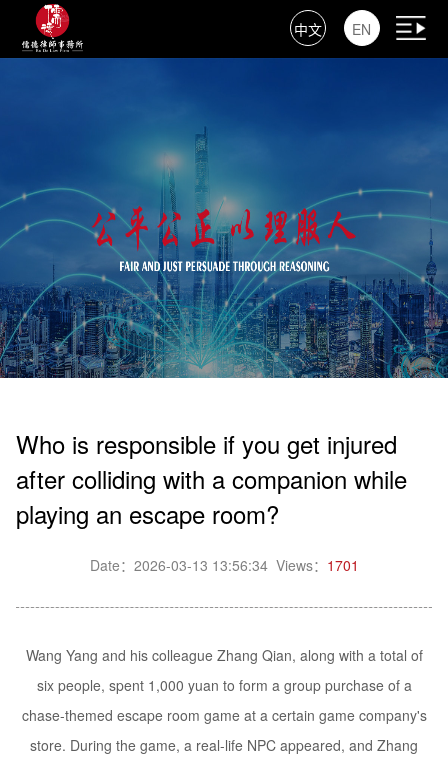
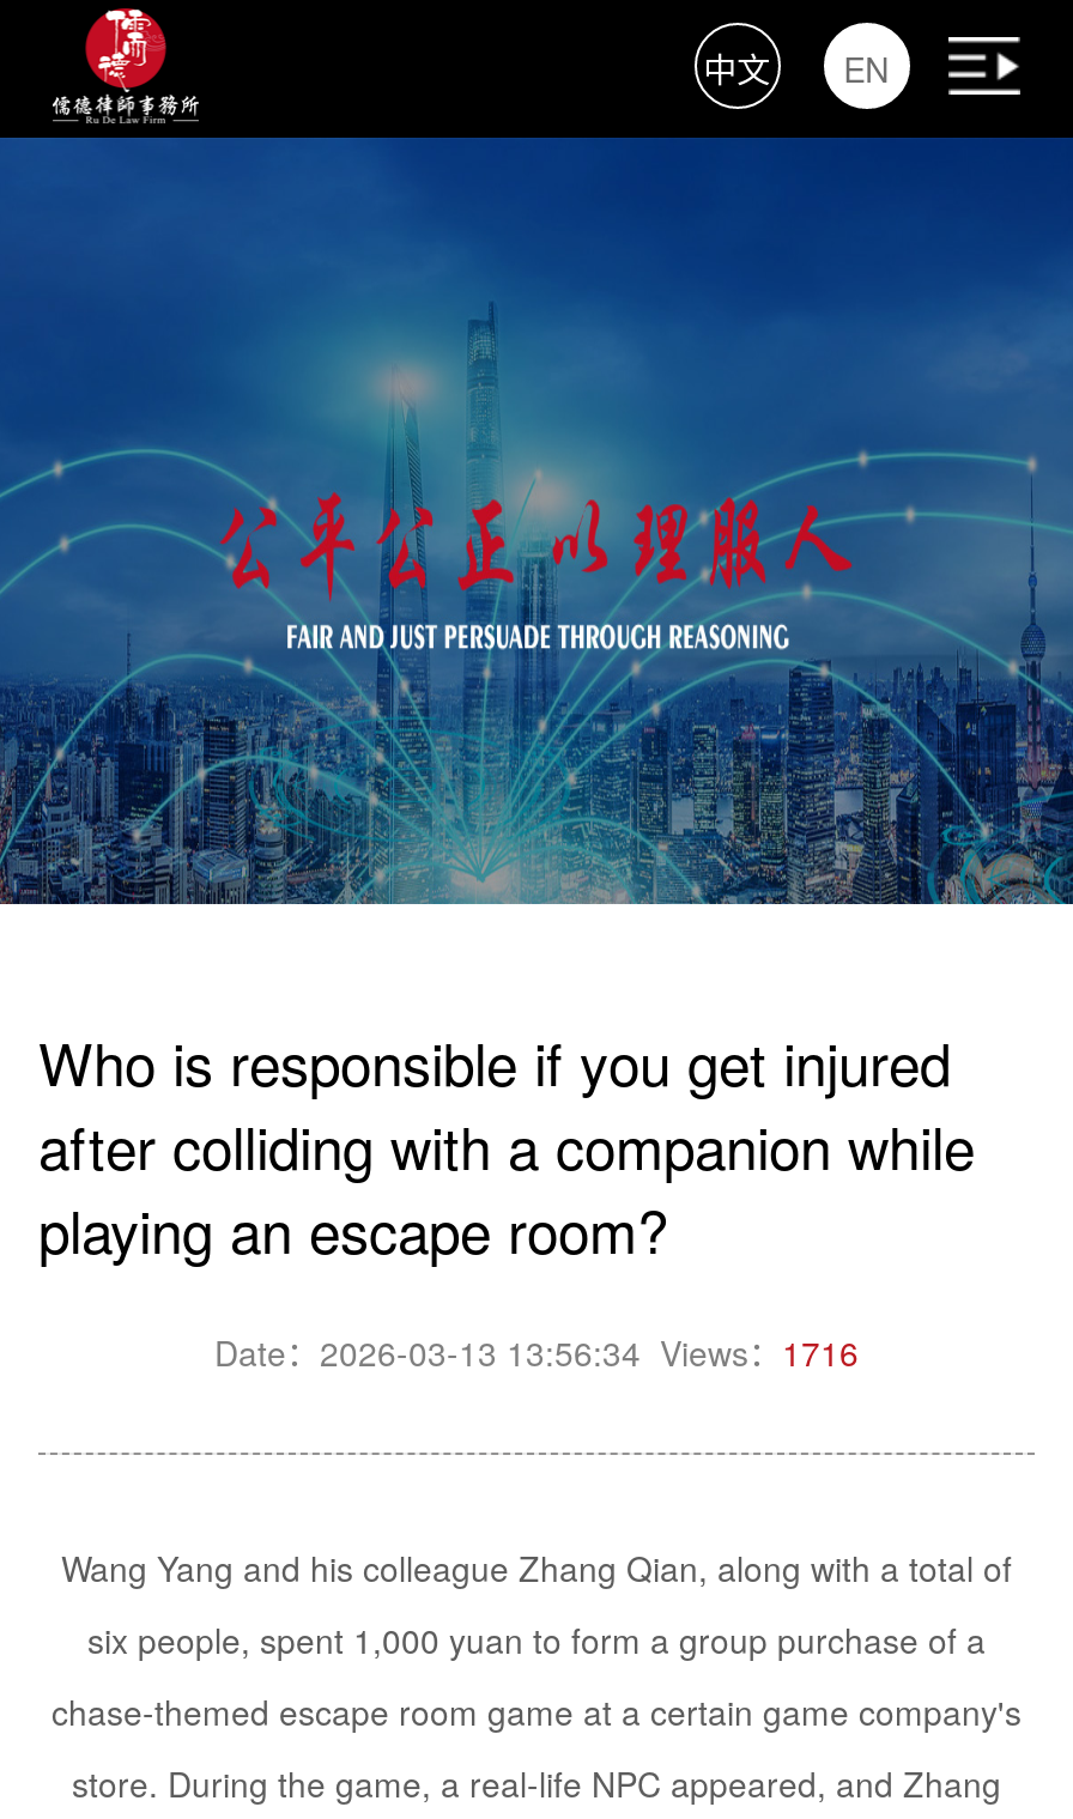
[89,555,358,575] Date：2026-03-13 13:56:34 Views：1701 -> [214,1328,859,1376] Date：2026-03-13 13:56:34 Views：1716

